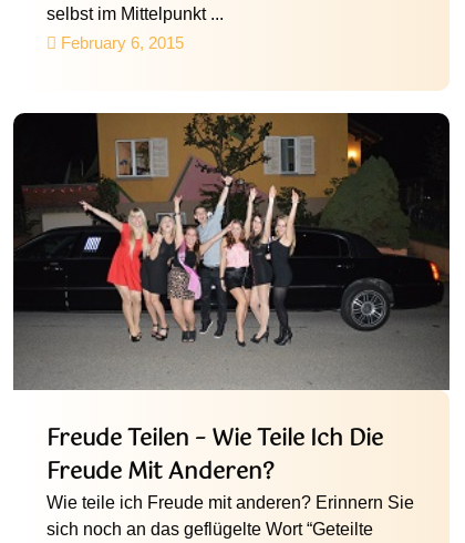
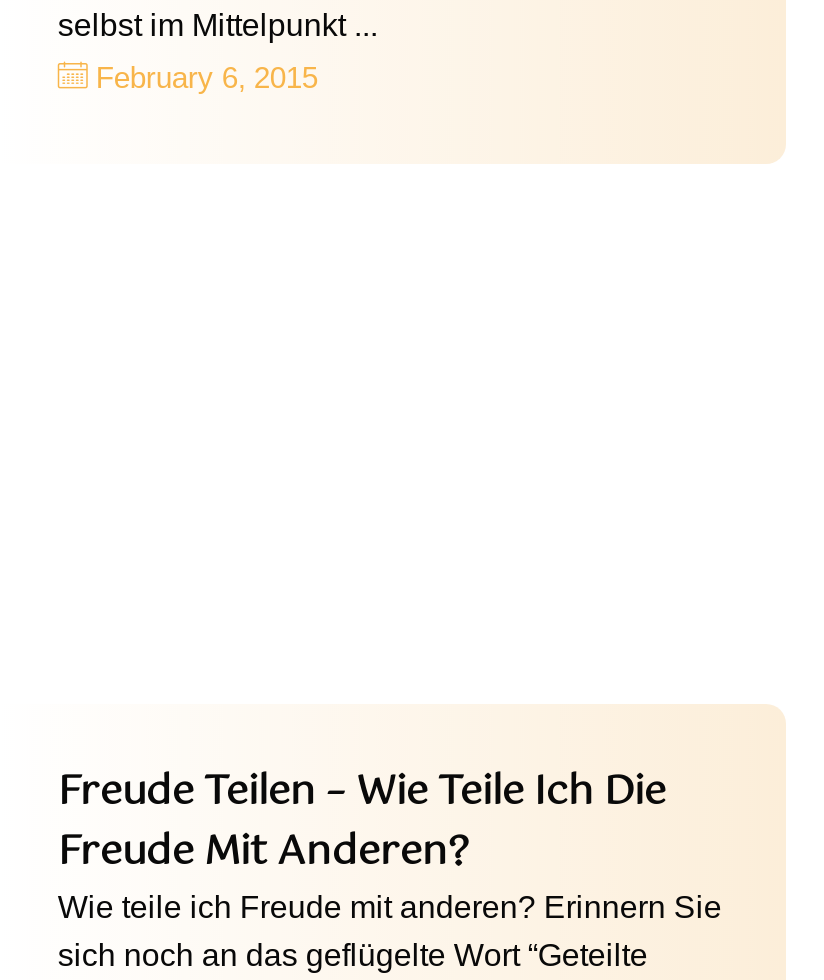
[12,112,451,391] [image] -> none

